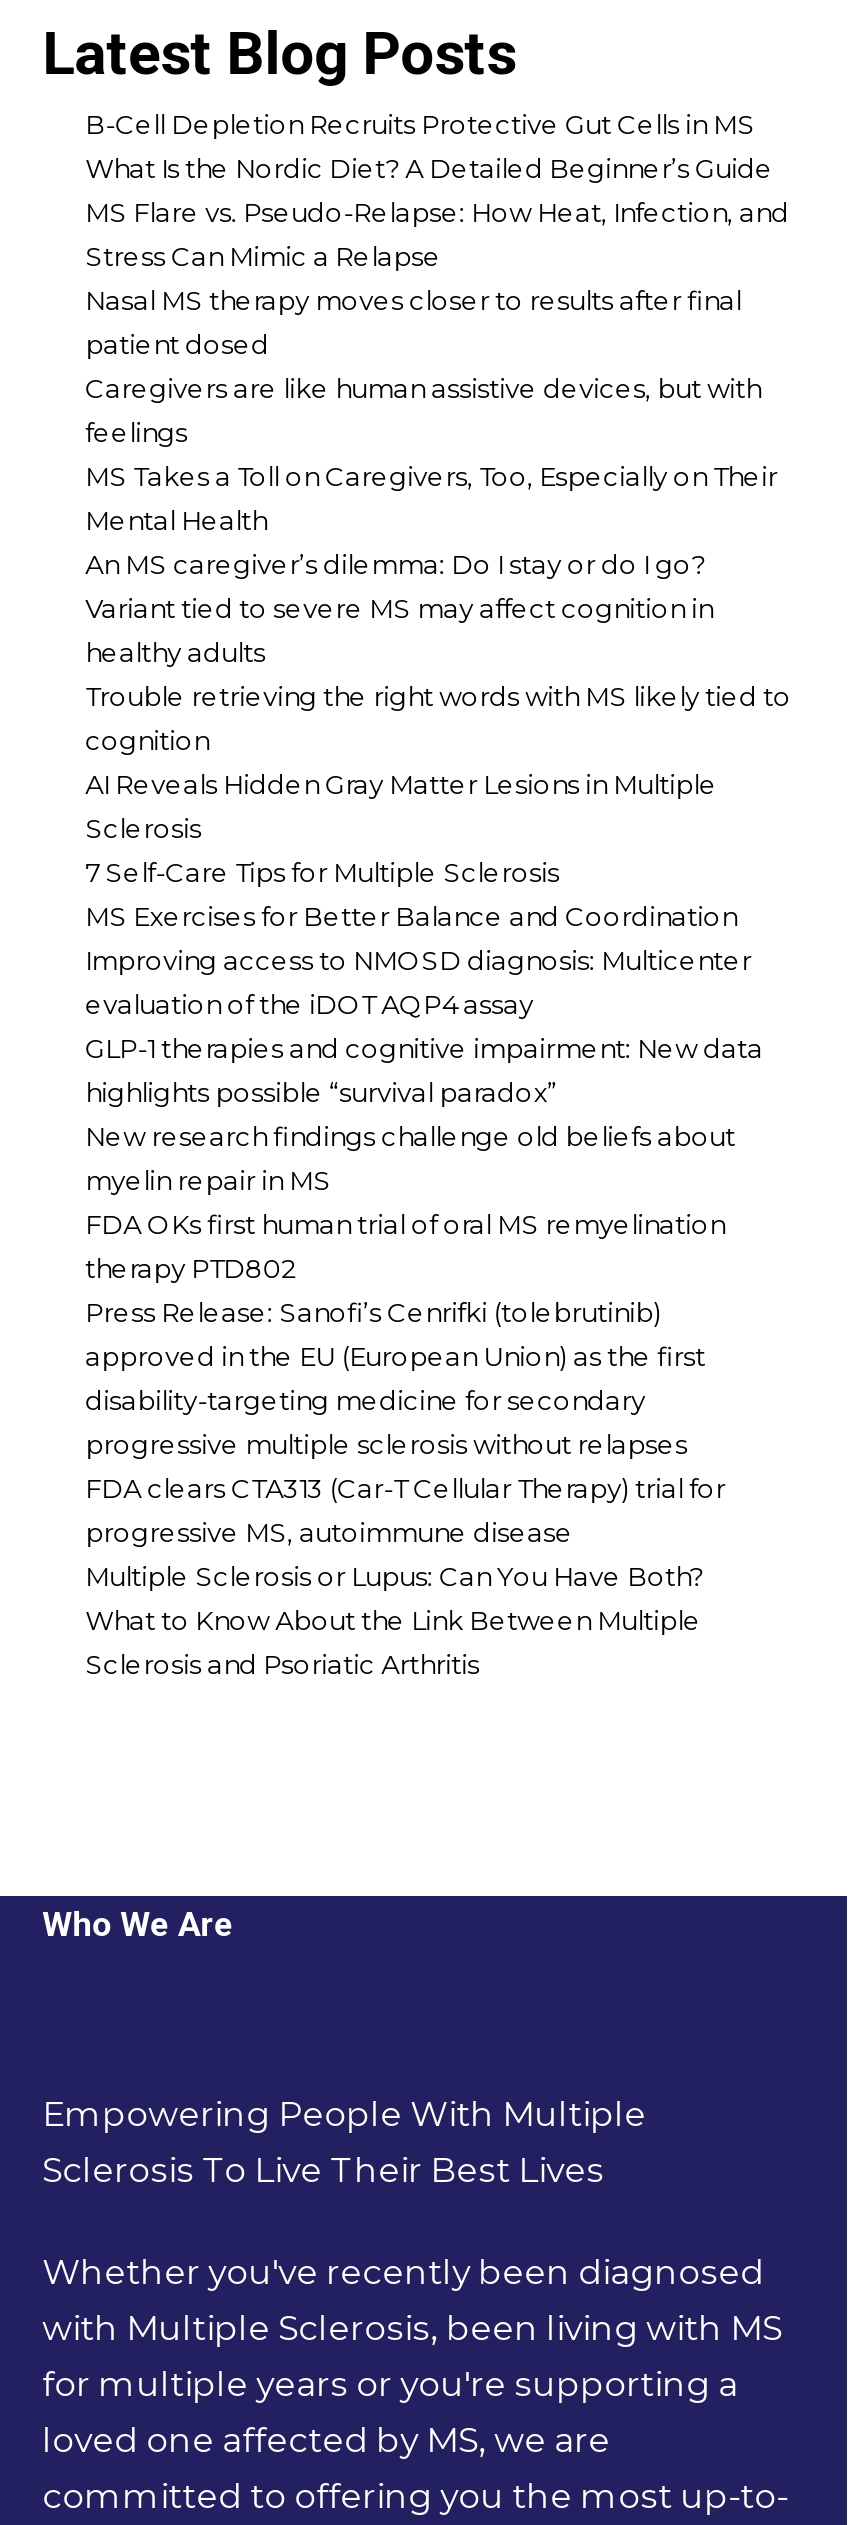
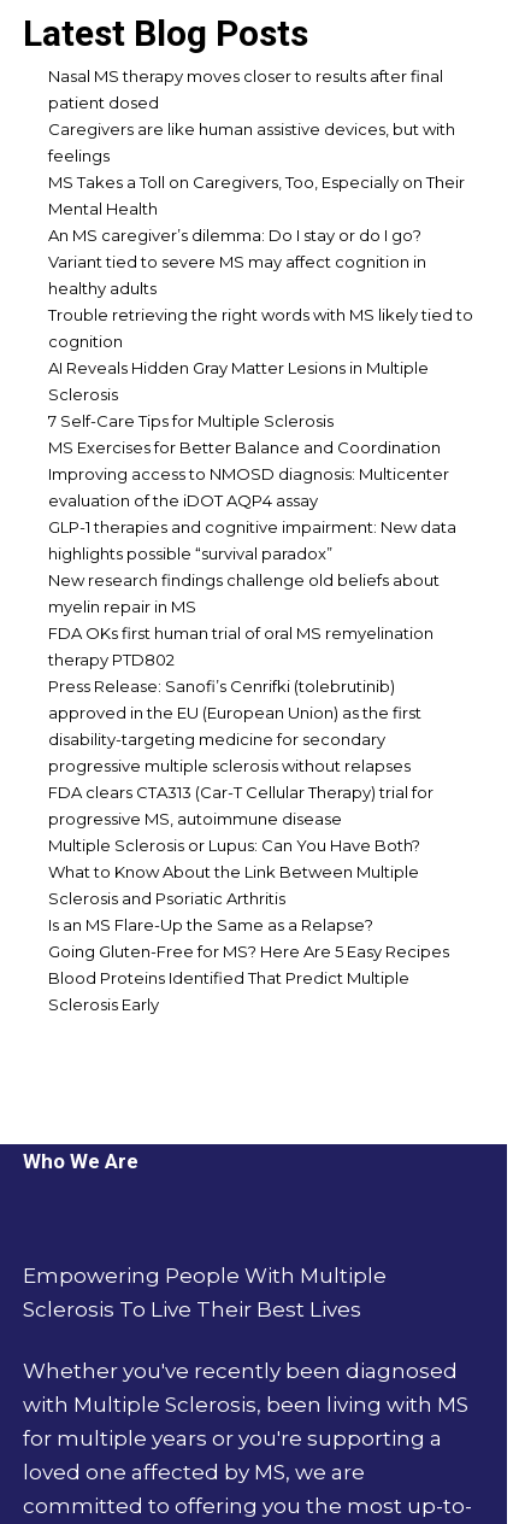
[85,108,789,272] B-Cell Depletion Recruits Protective Gut Cells in MS | What Is the Nordic Diet? A Detailed Beginner’s Guide | MS Flare vs. Pseudo-Relapse: How Heat, Infection, and | Stress Can Mimic a Relapse -> none
moved [85,284,791,1680] -> [48,67,473,908]: Nasal MS therapy moves closer to results after final | patient dosed | Caregivers are like human assistive devices, but with | ... | What to Know About the Link Between Multiple | Sclerosis and Psoriatic Arthritis
none -> [48,915,449,1014] Is an MS Flare-Up the Same as a Relapse? | Going Gluten-Free for MS? Here Are 5 Easy Recipes | Blood Proteins Identified That Predict Multiple | Sclerosis Early

